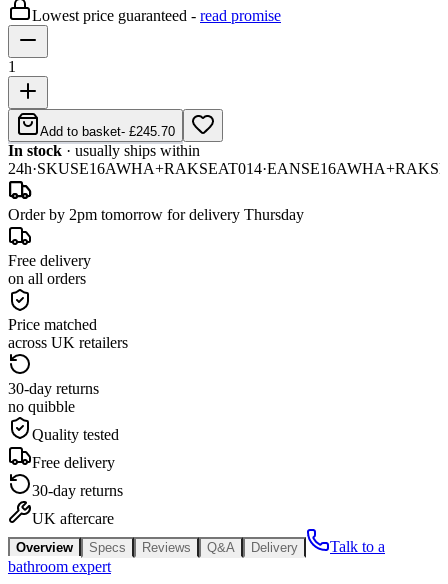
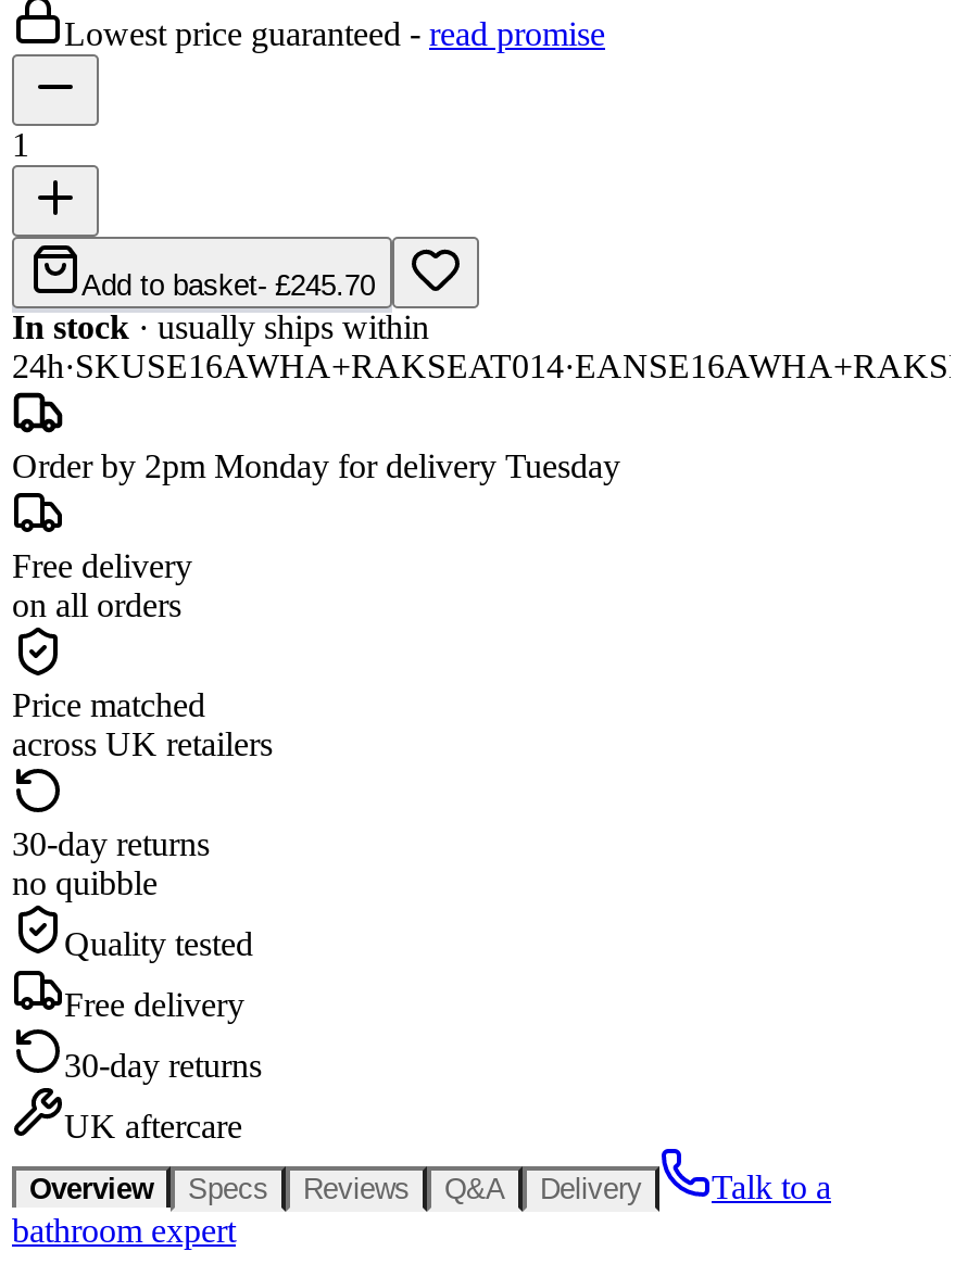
[8,206,304,223] Order by 2pm tomorrow for delivery Thursday -> [12,447,620,484] Order by 2pm Monday for delivery Tuesday

